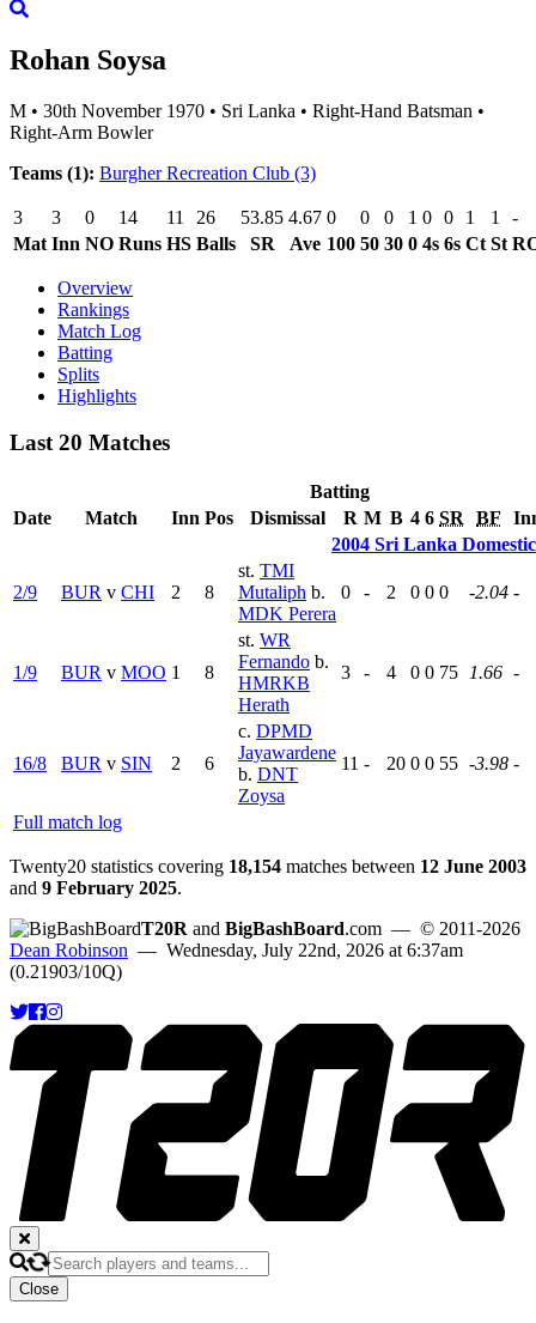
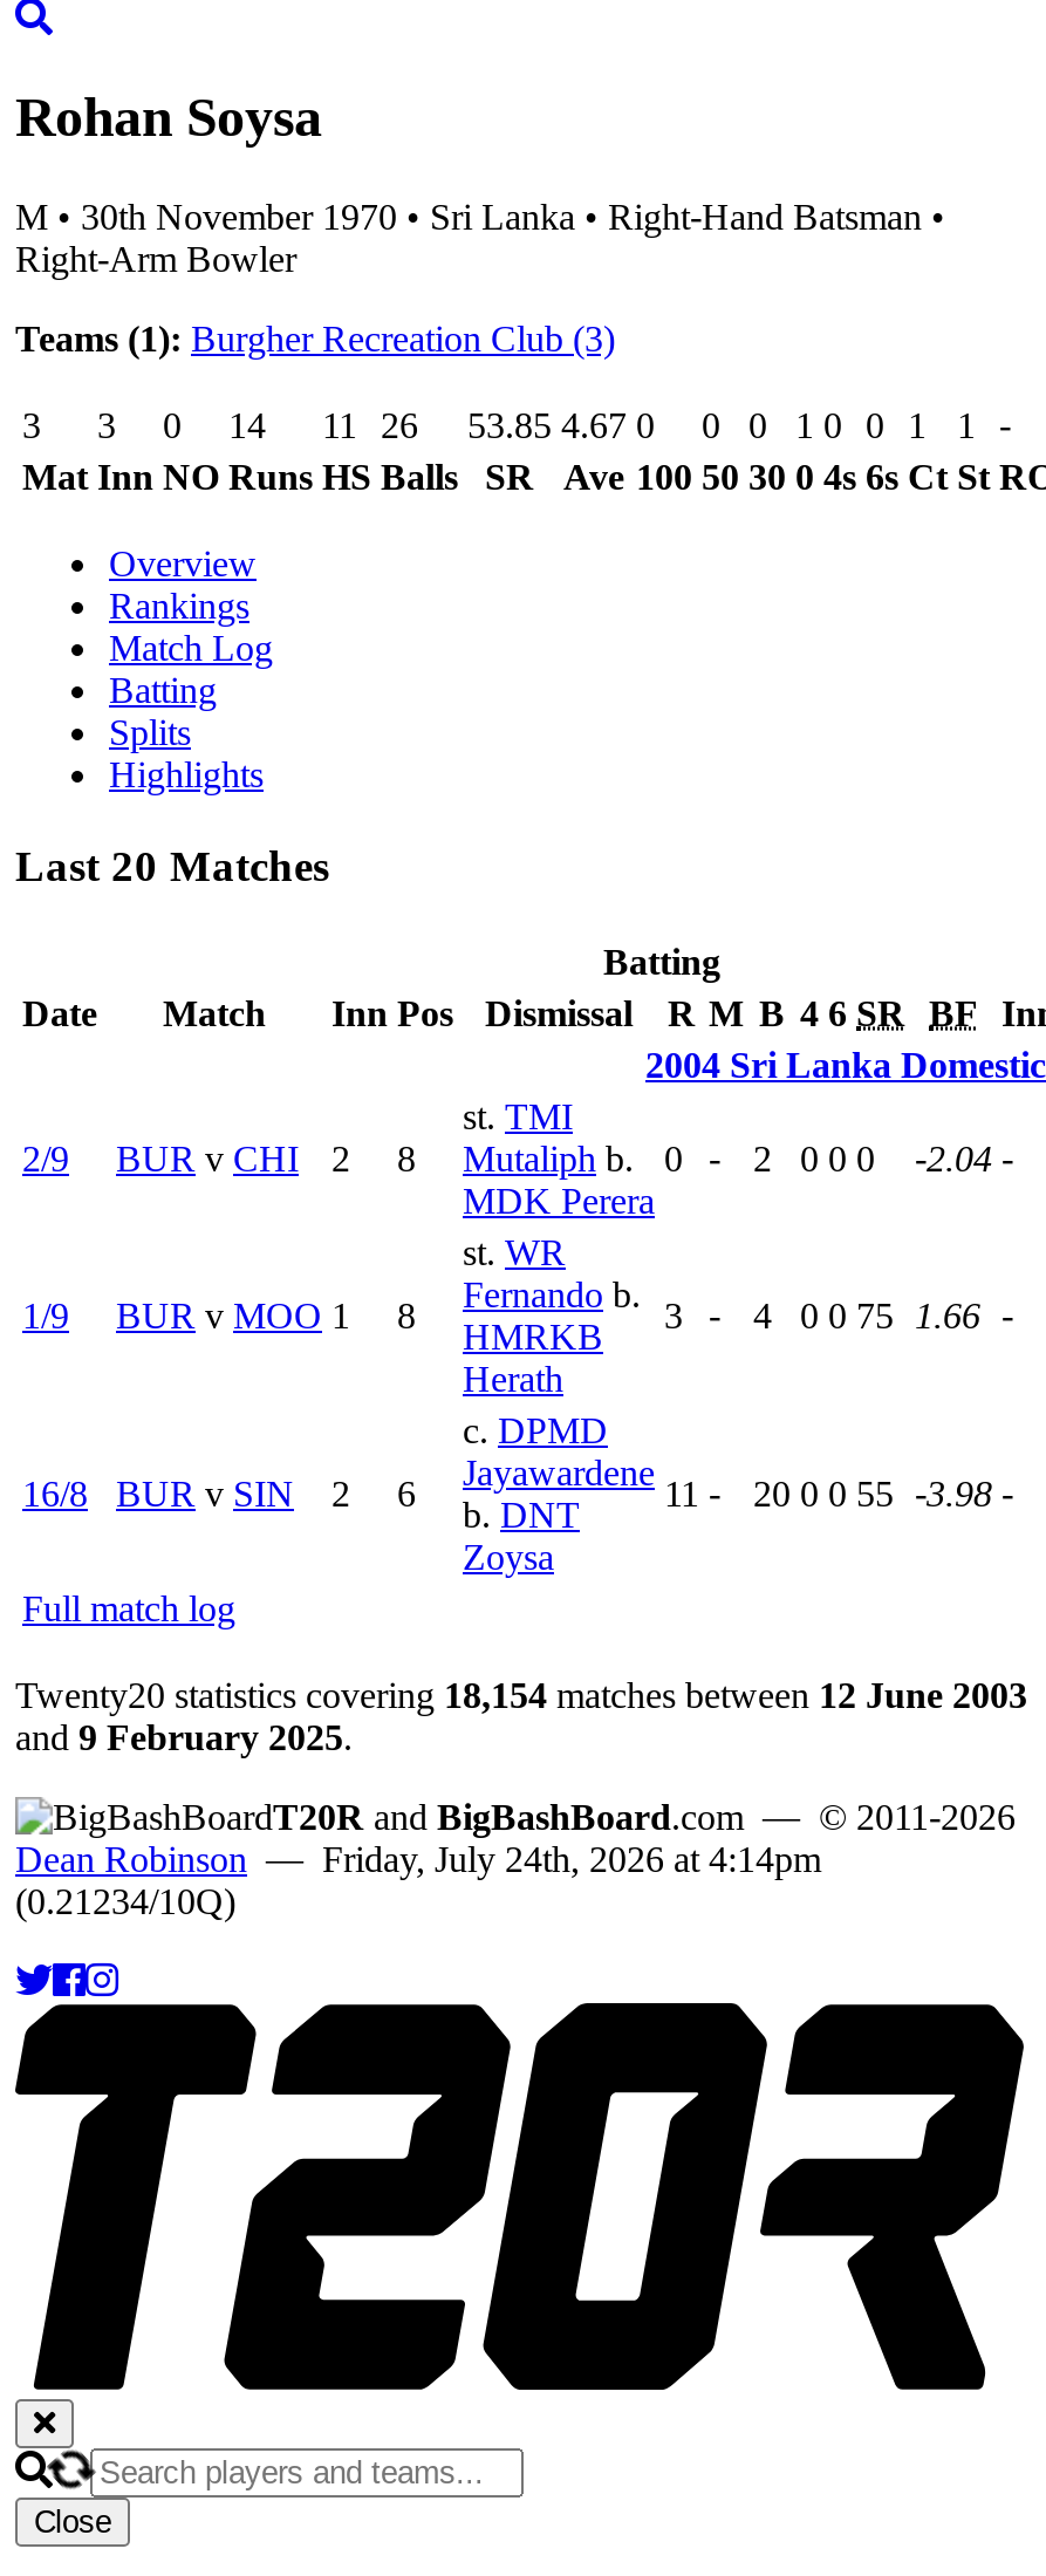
[10,940,463,982] Dean Robinson — Wednesday, July 22nd, 2026 at 6:37am | (0.21903/10Q) -> [15,1840,821,1922] Dean Robinson — Friday, July 24th, 2026 at 4:14pm | (0.21234/10Q)

